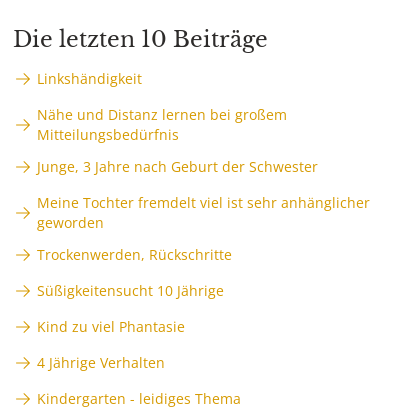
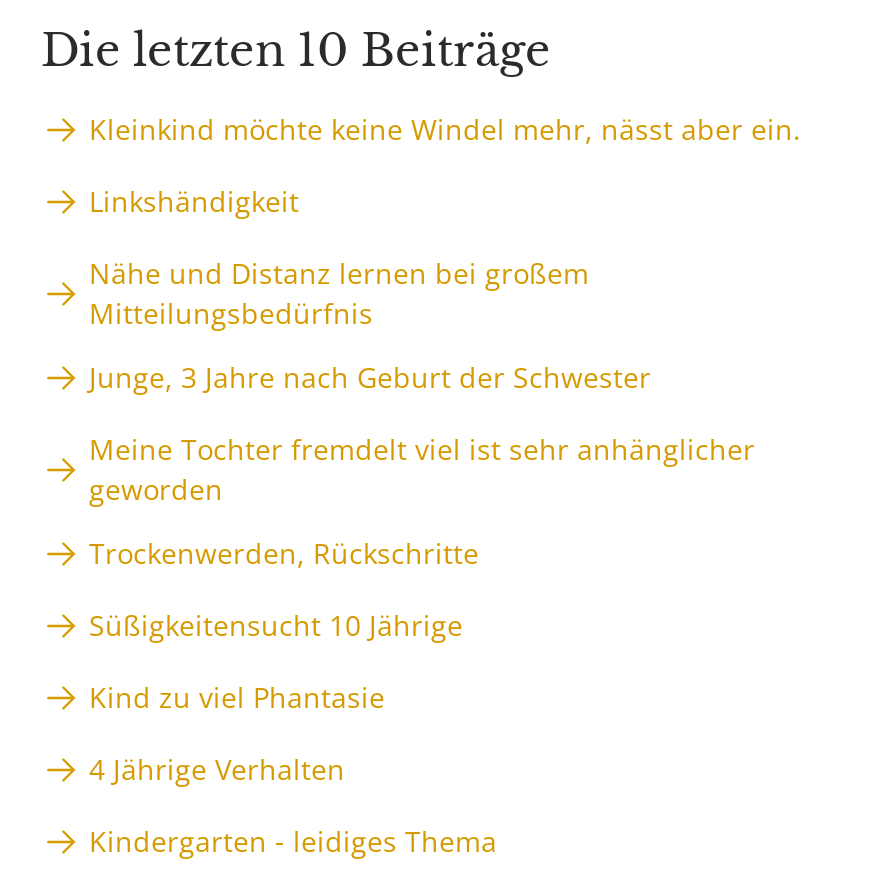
none -> [89,110,801,148] Kleinkind möchte keine Windel mehr, nässt aber ein.

